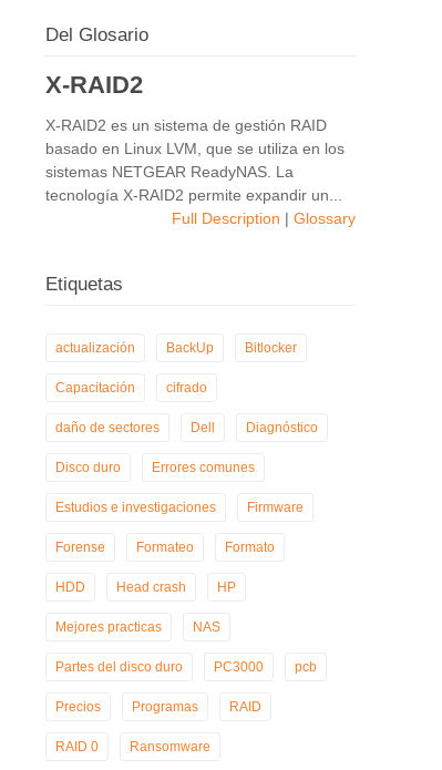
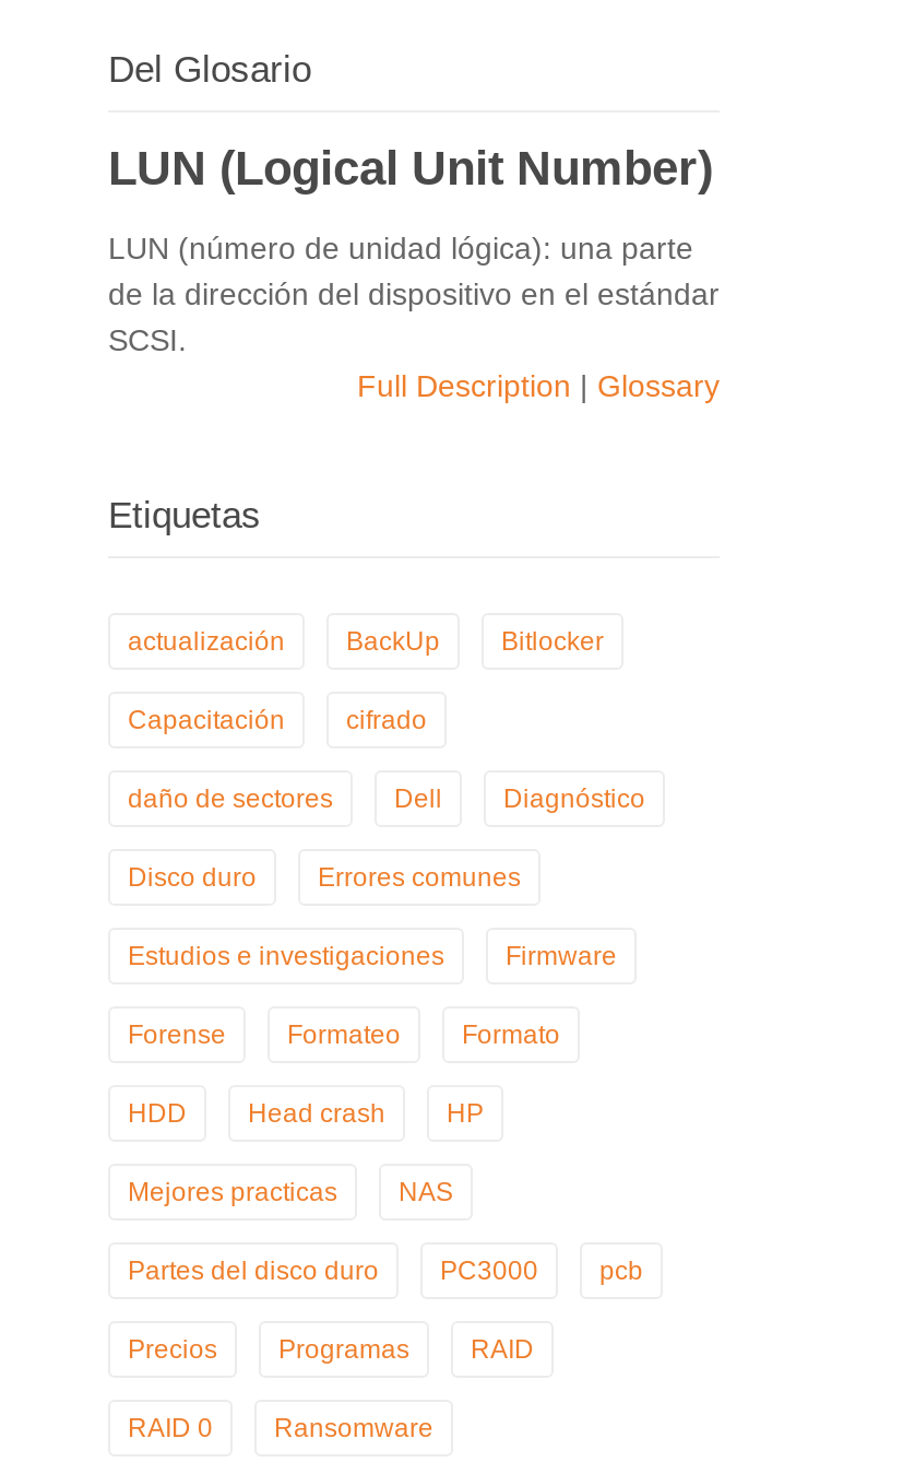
[45,71,143,99] X-RAID2 -> [108,141,713,195] LUN (Logical Unit Number)
[45,117,345,204] X-RAID2 es un sistema de gestión RAID | basado en Linux LVM, que se utiliza en los | sistemas NETGEAR ReadyNAS. La | tecnología X-RAID2 permite expandir un... -> [108,230,720,357] LUN (número de unidad lógica): una parte | de la dirección del dispositivo en el estándar | SCSI.

